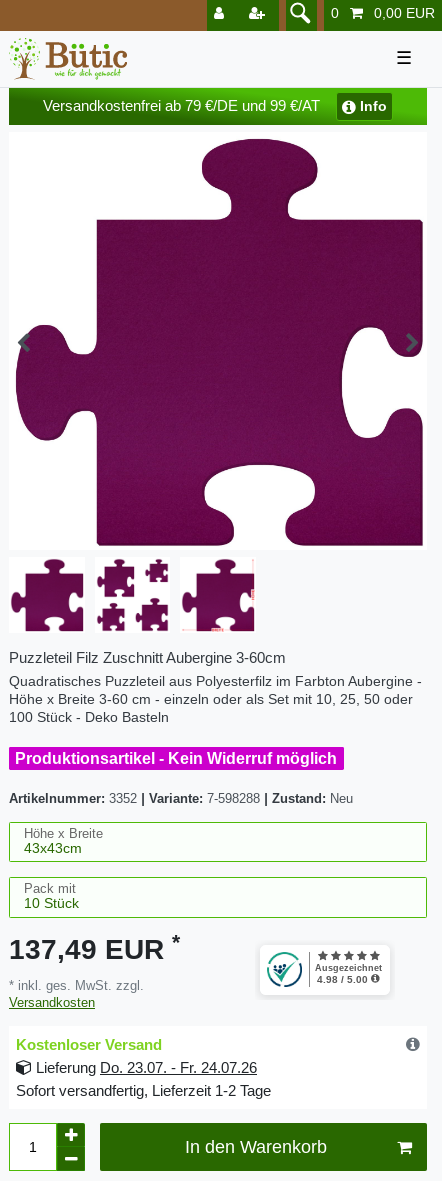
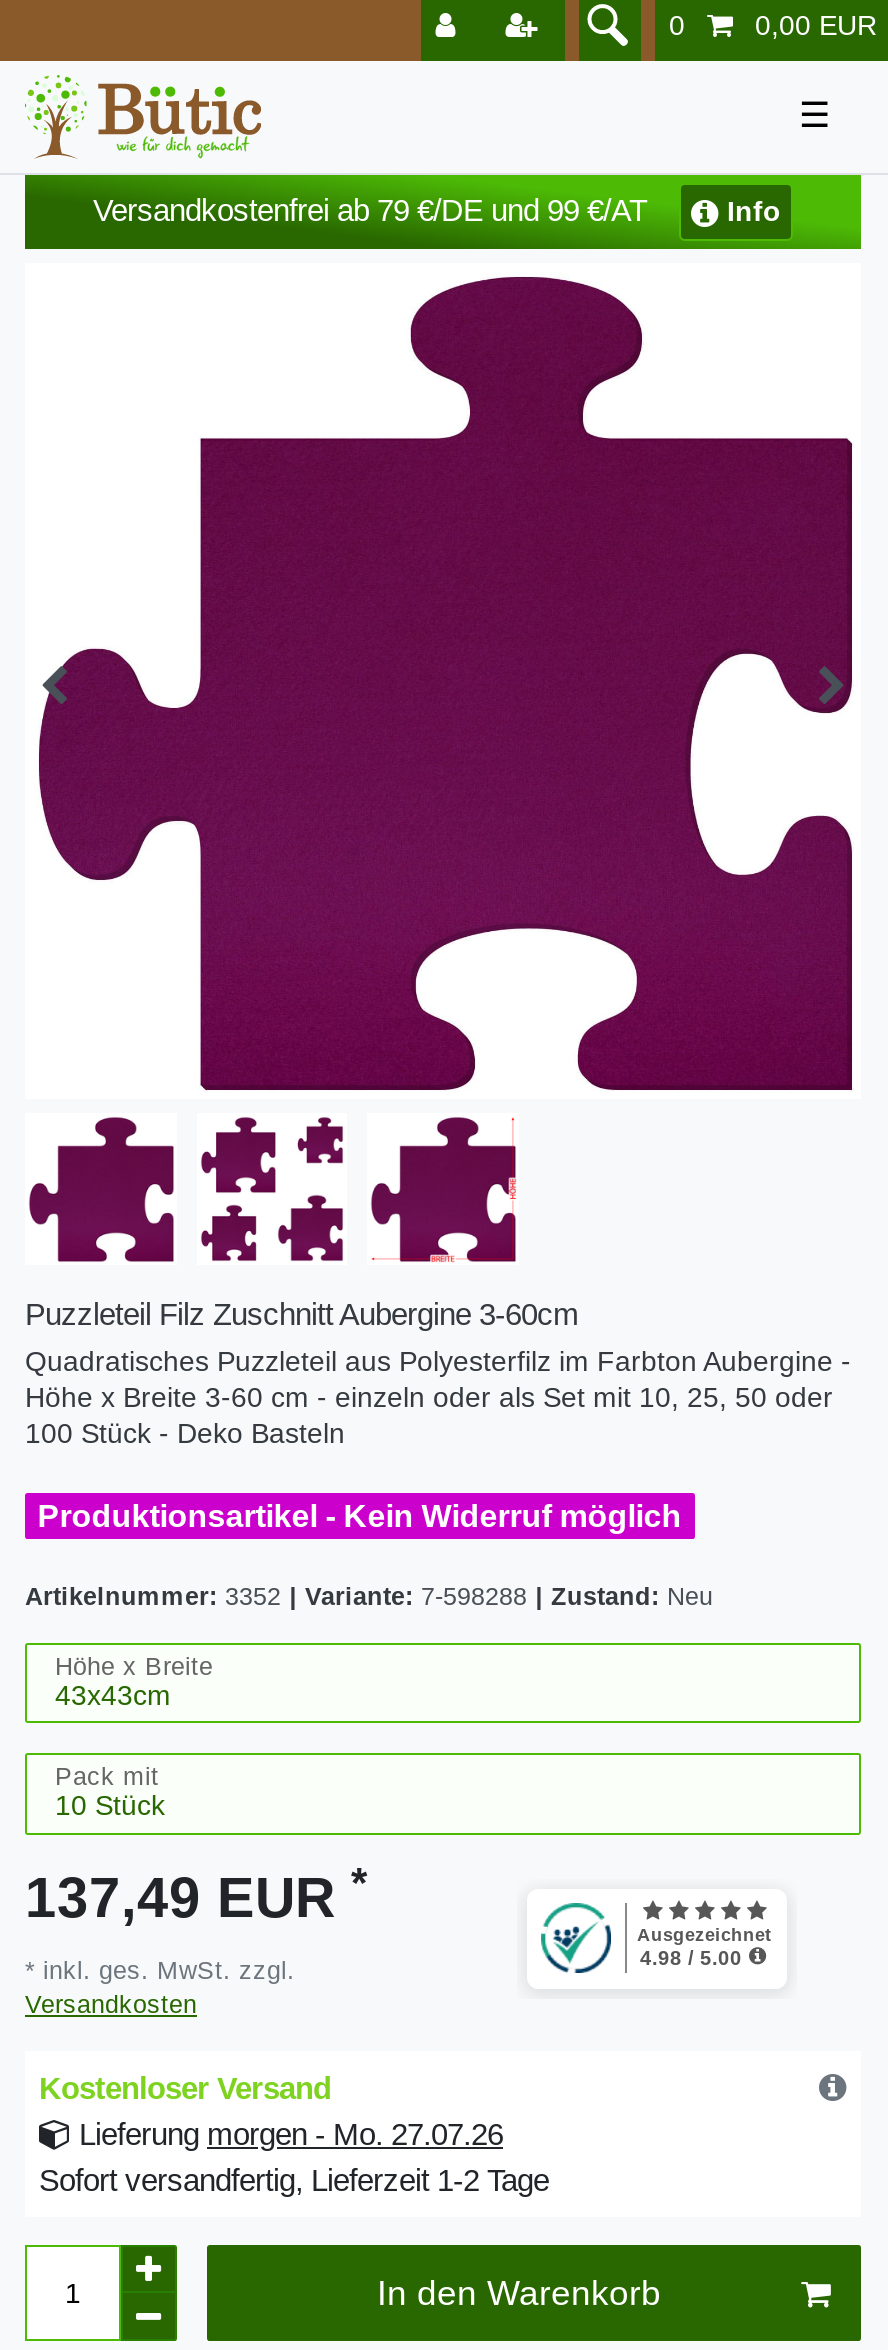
[32,1059,257,1076] Lieferung Do. 23.07. - Fr. 24.07.26 -> [71,2117,503,2151] Lieferung morgen - Mo. 27.07.26

